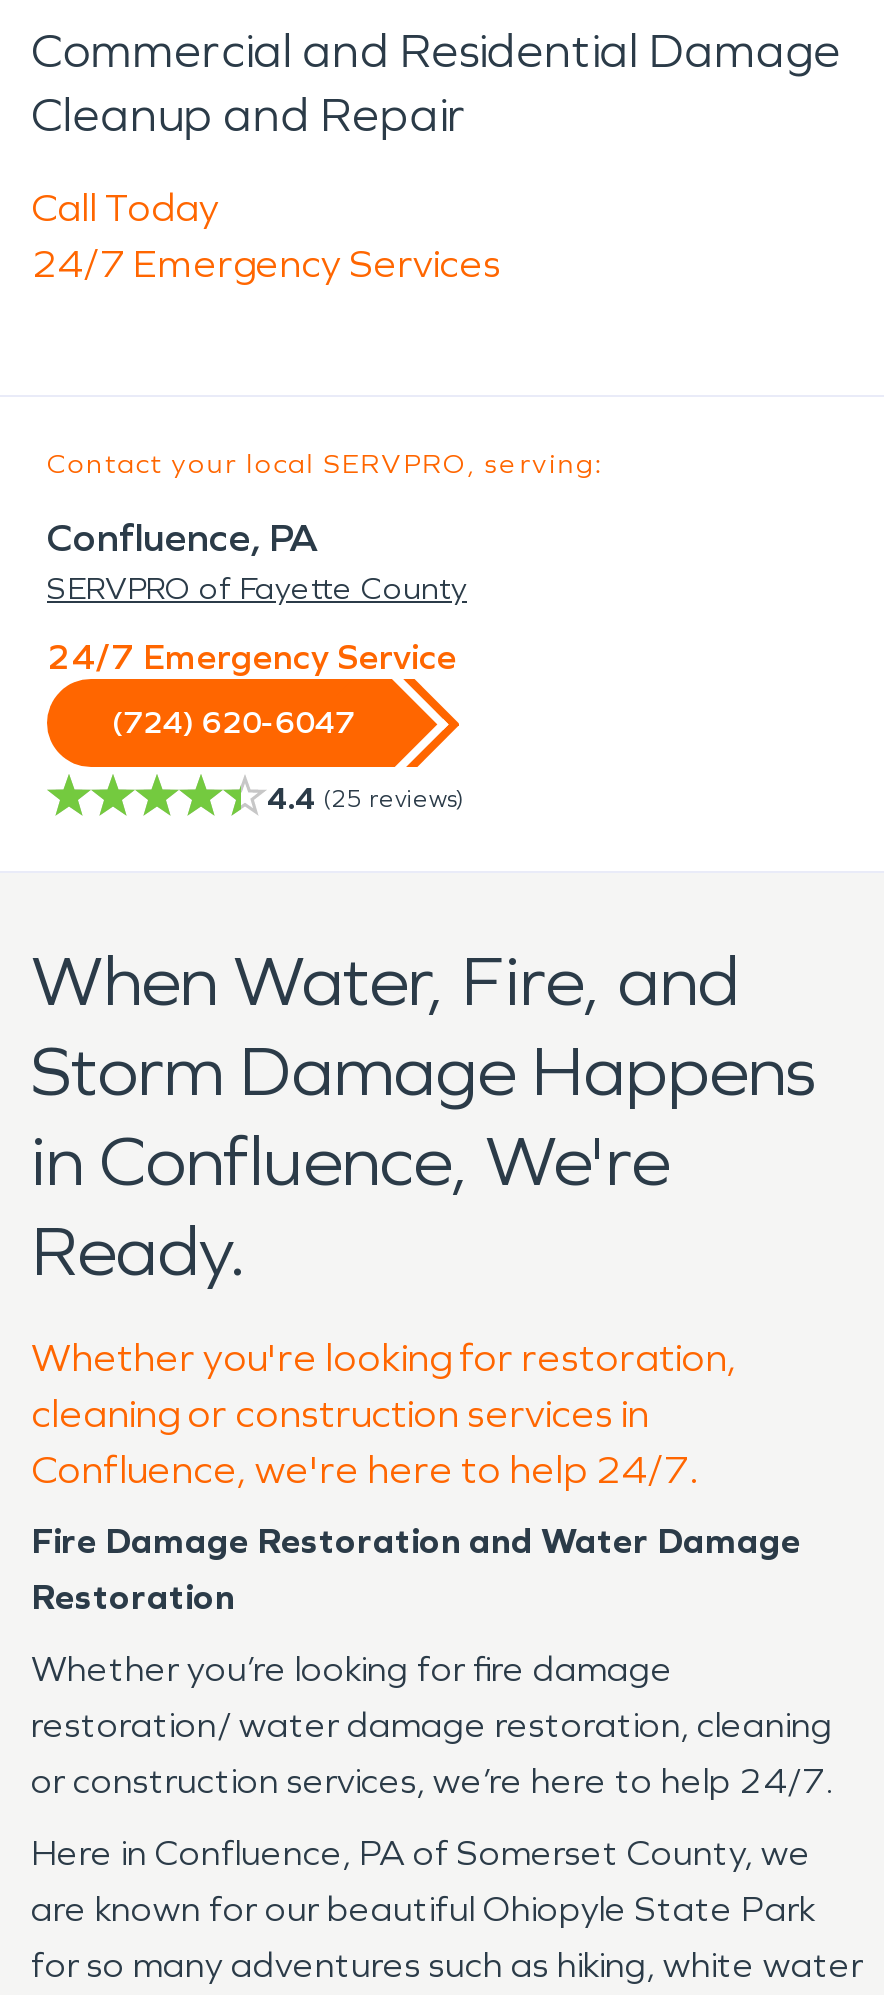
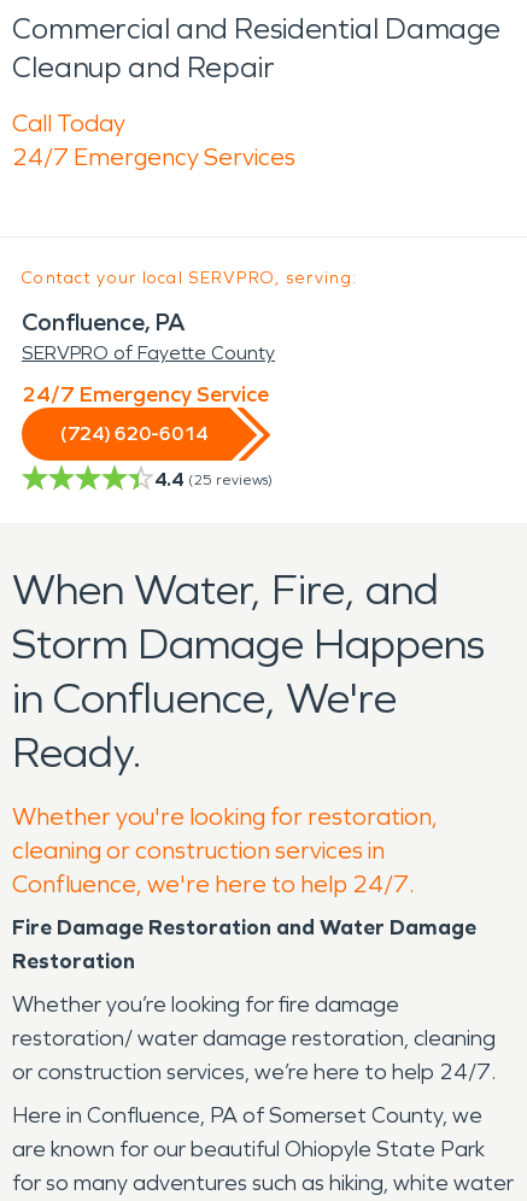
[111,702,354,740] (724) 620-6047 -> [60,422,207,445] (724) 620-6014

